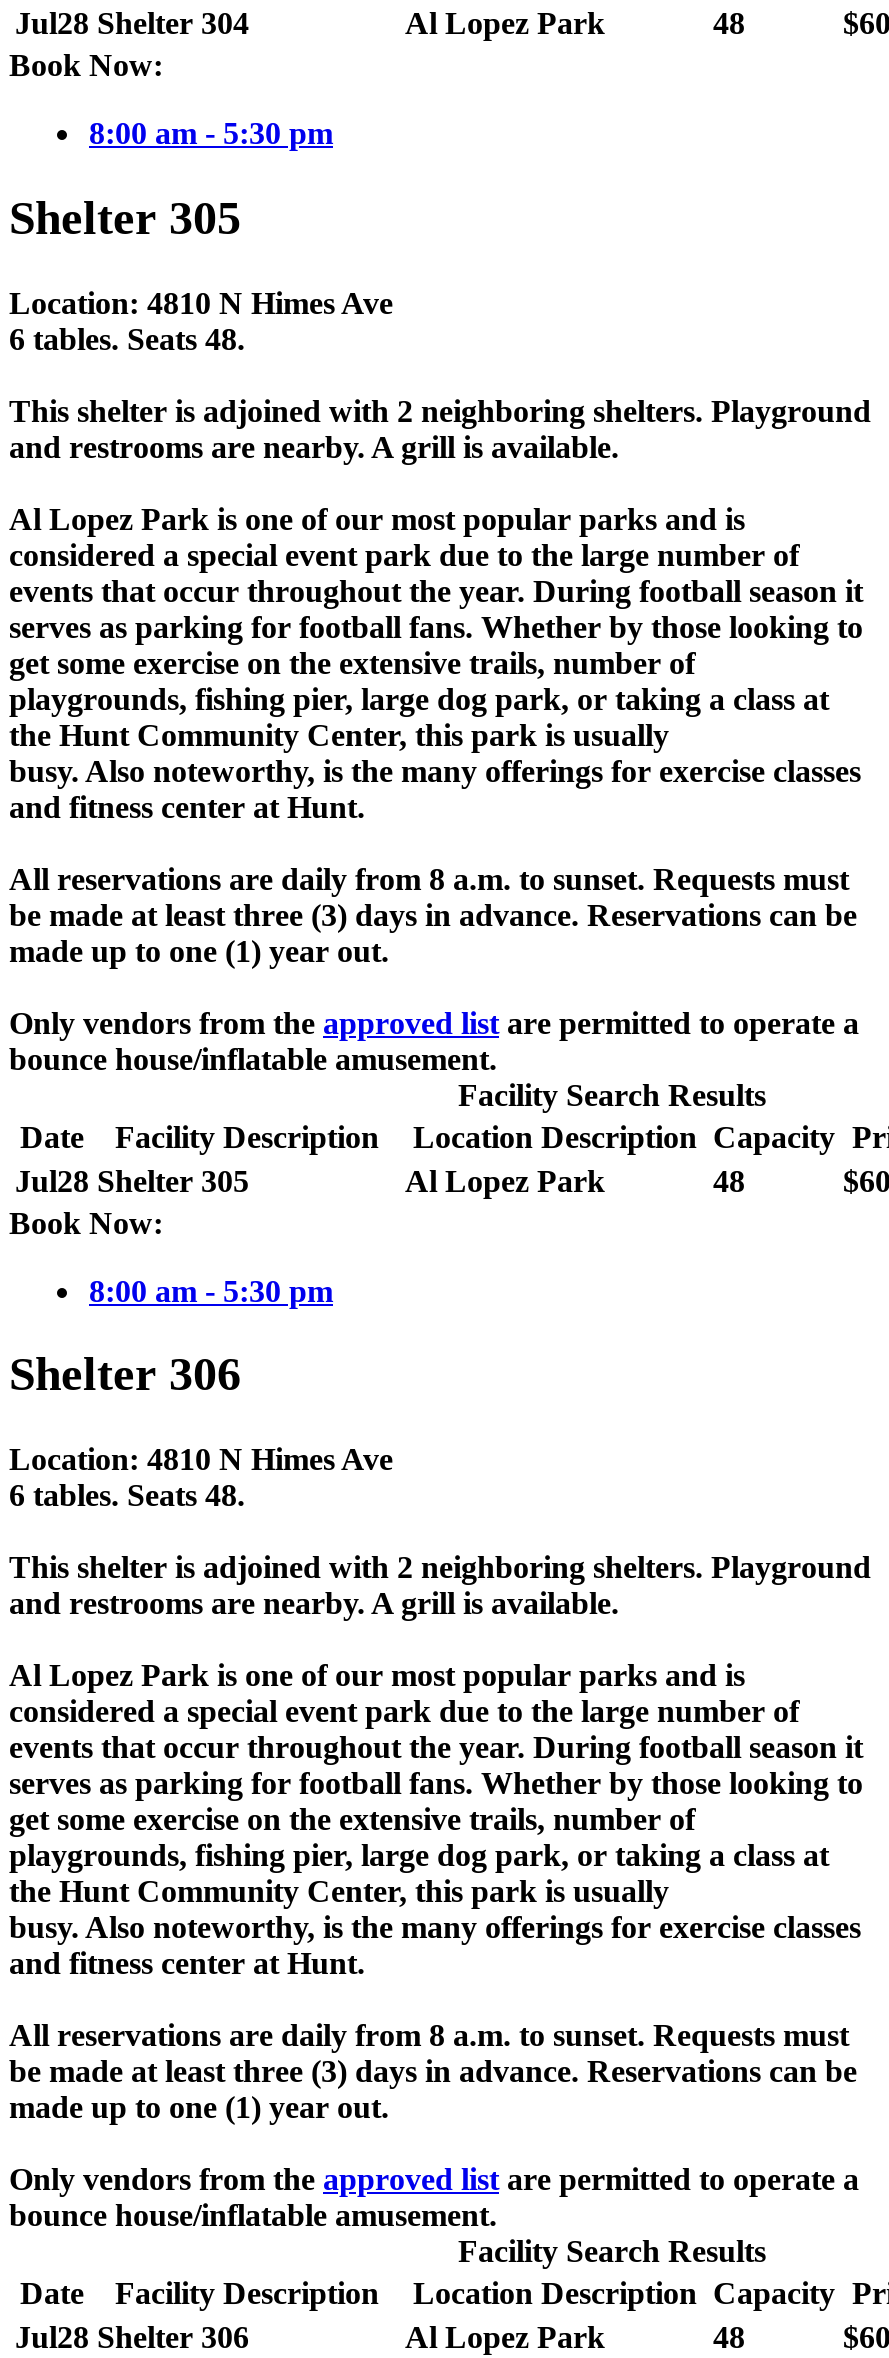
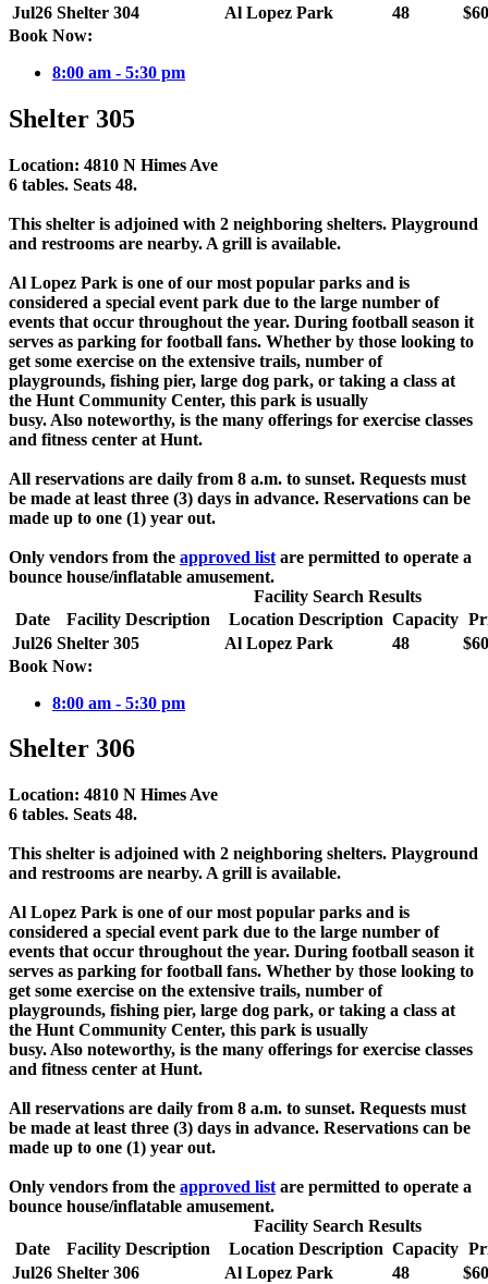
[15,5,249,39] Jul28 Shelter 304 -> [12,3,139,21] Jul26 Shelter 304
[15,1163,249,1197] Jul28 Shelter 305 -> [12,633,139,652] Jul26 Shelter 305
[15,2321,249,2355] Jul28 Shelter 306 -> [12,1264,139,1282] Jul26 Shelter 306

